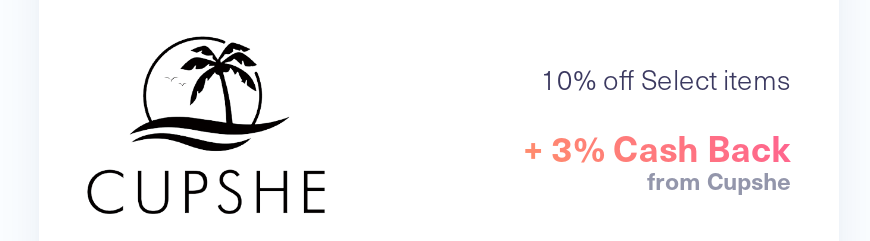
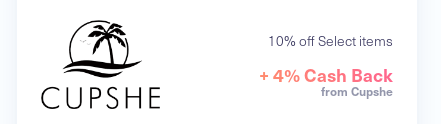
[523,120,791,174] + 3% Cash Back -> [259,61,393,88] + 4% Cash Back

